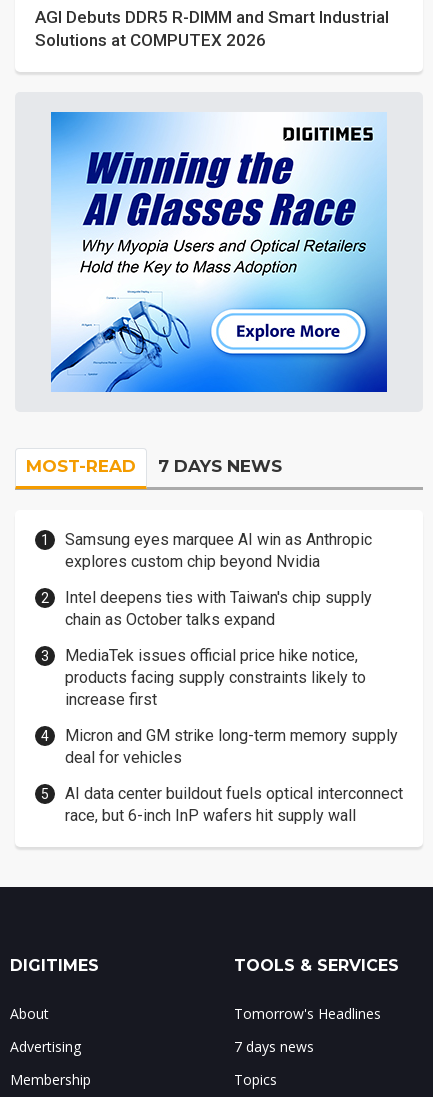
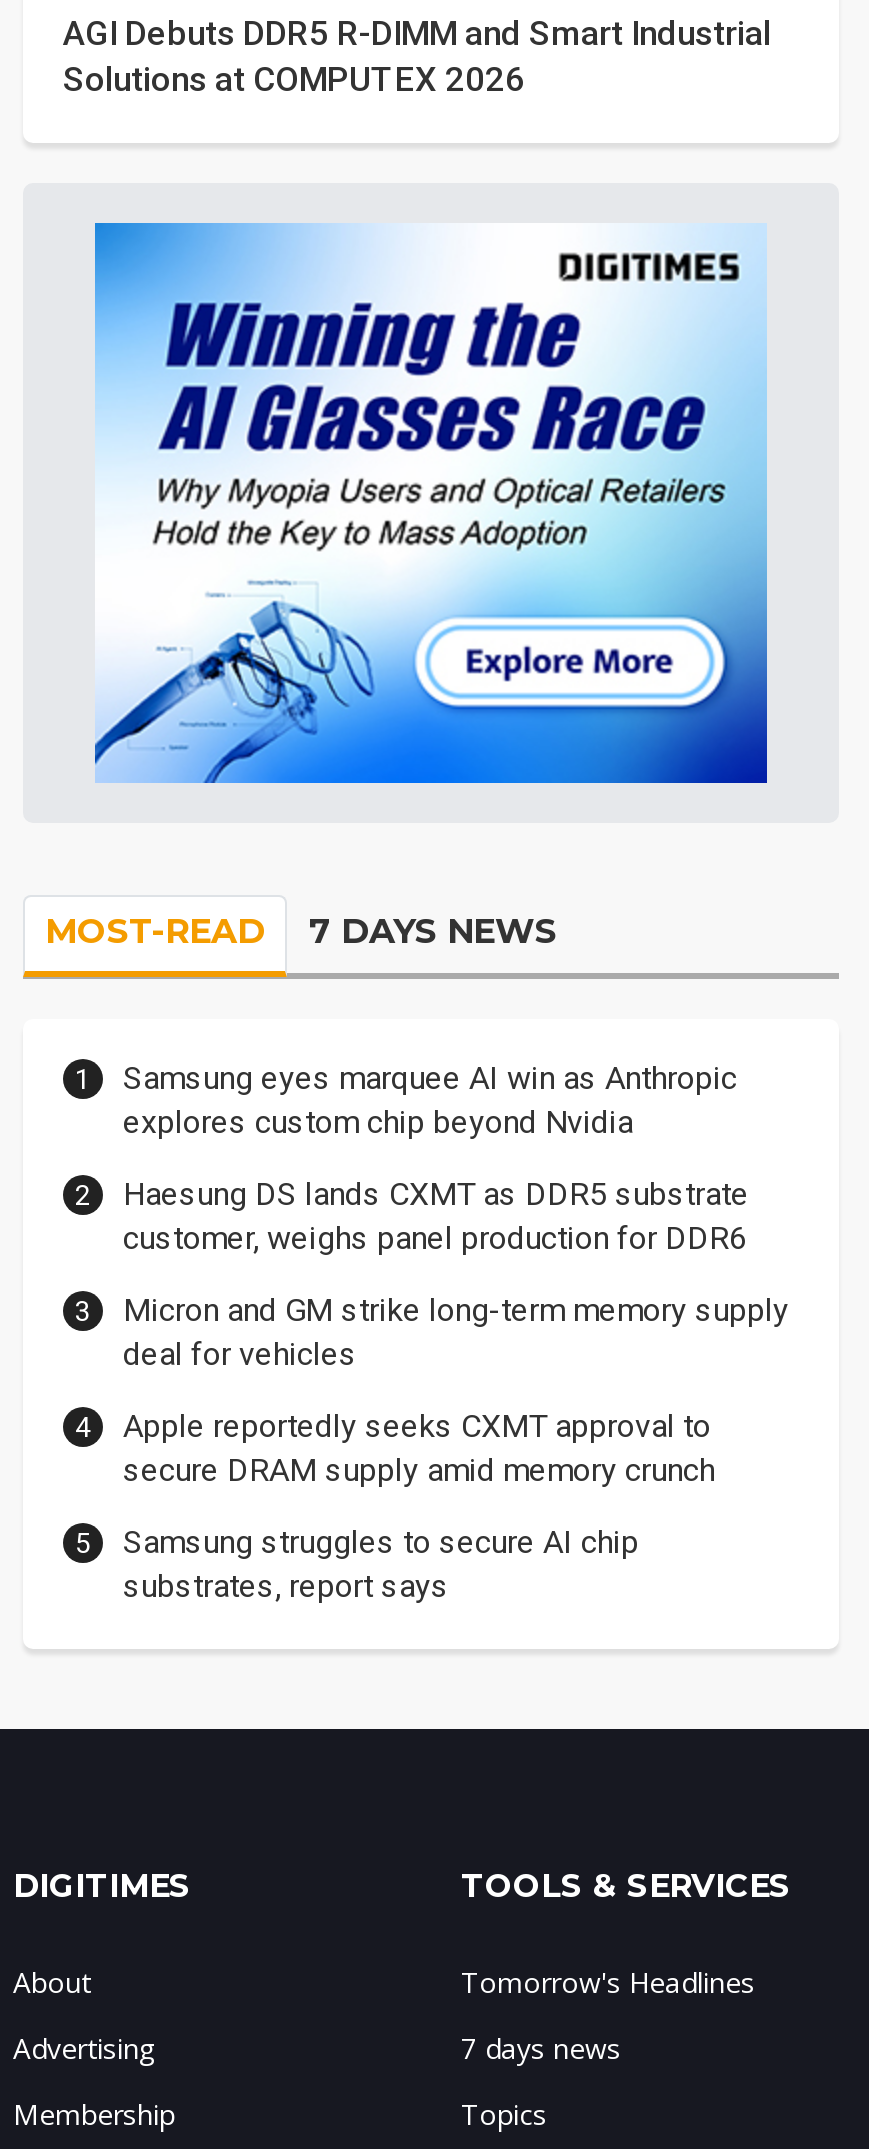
[65,588,372,709] Intel deepens ties with Taiwan's chip supply | chain as October talks expand | MediaTek issues official price hike notice, | products facing supply constraints likely to | increase first -> [123,1176,749,1258] Haesung DS lands CXMT as DDR5 substrate | customer, weighs panel production for DDR6
moved [65,726,398,767] -> [123,1292,789,1374]: Micron and GM strike long-term memory supply | deal for vehicles
[65,784,403,825] AI data center buildout fuels optical interconnect | race, but 6-inch InP wafers hit supply wall -> [123,1408,715,1606] Apple reportedly seeks CXMT approval to | secure DRAM supply amid memory crunch | Samsung struggles to secure AI chip | substrates, report says

